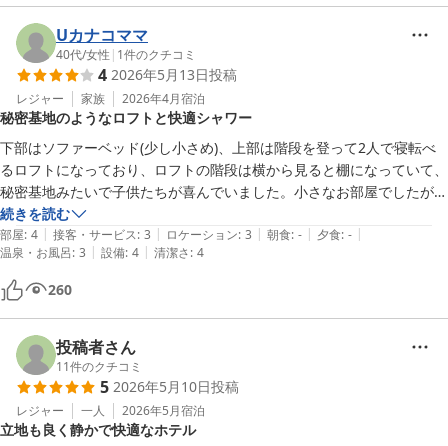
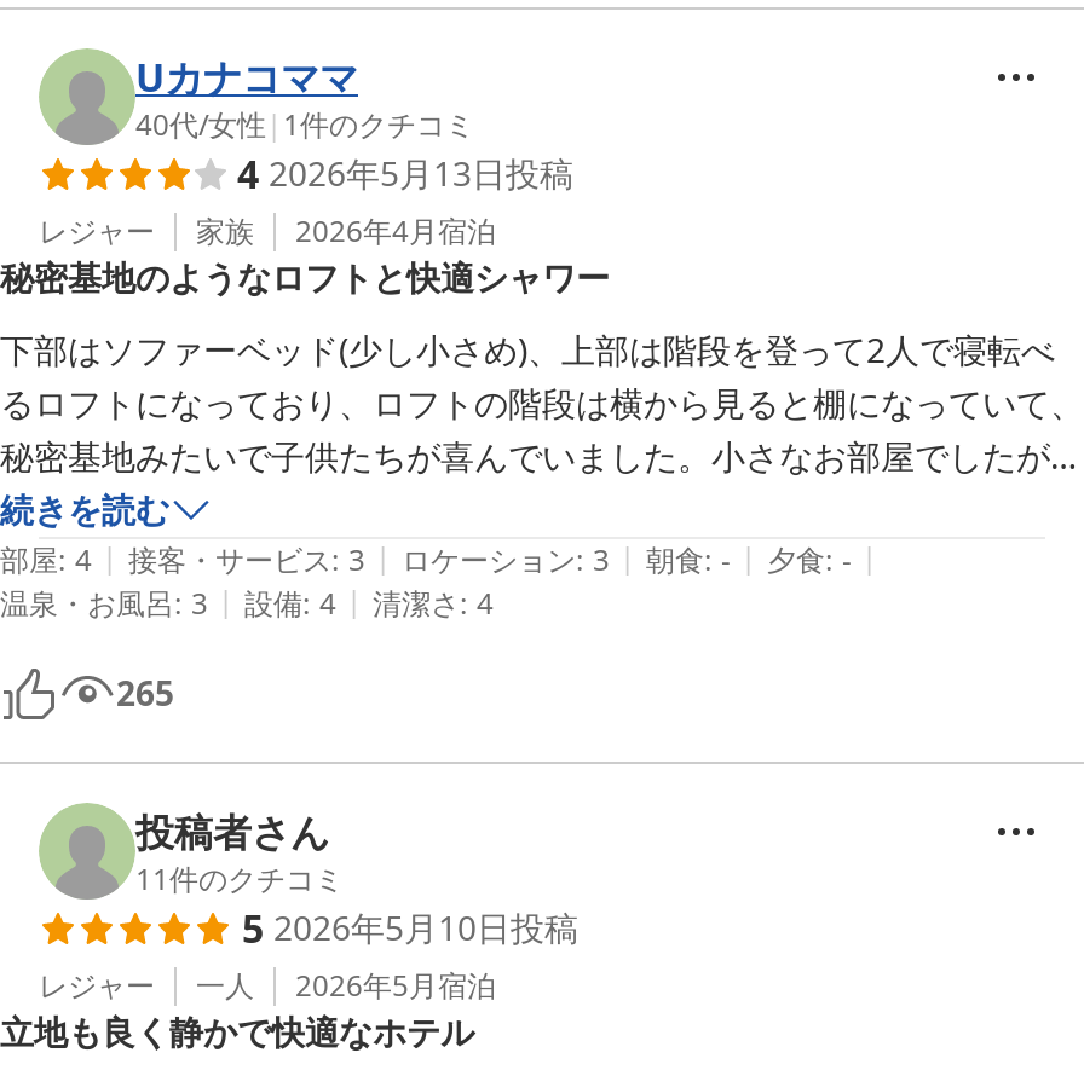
[48,280,72,299] 260 -> [116,670,174,716] 265

